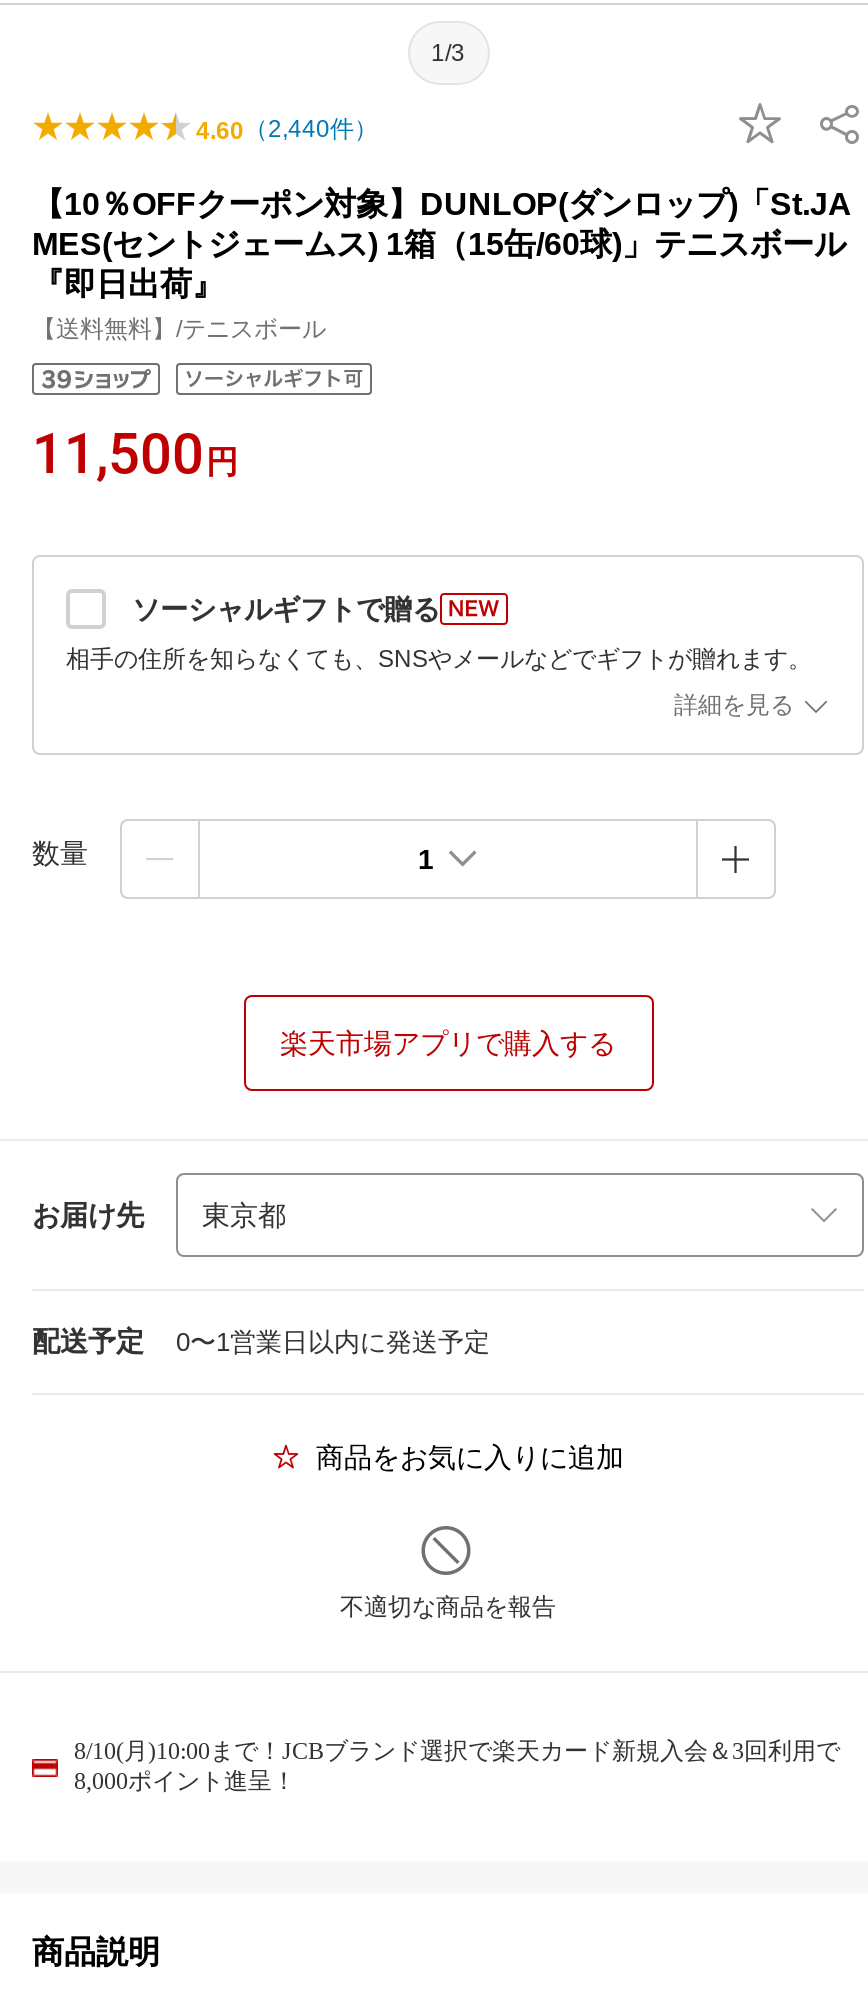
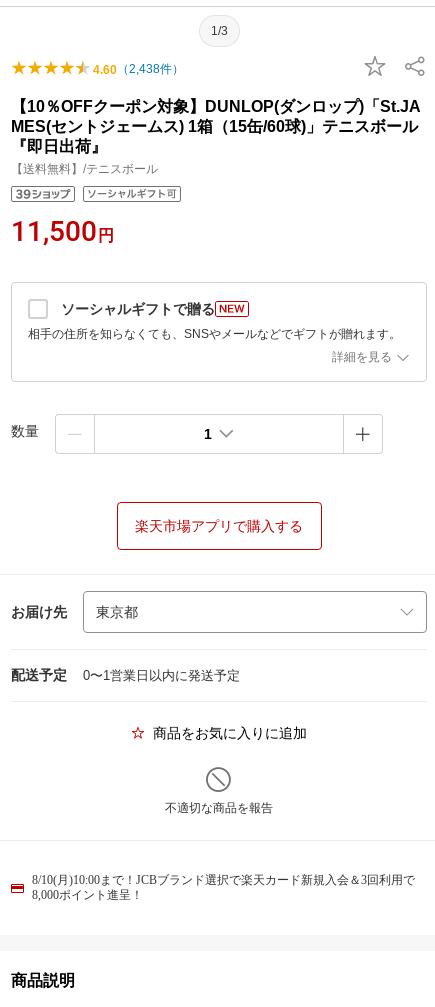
[196,115,378,145] 4.60（2,440件） -> [93,62,184,77] 4.60（2,438件）

